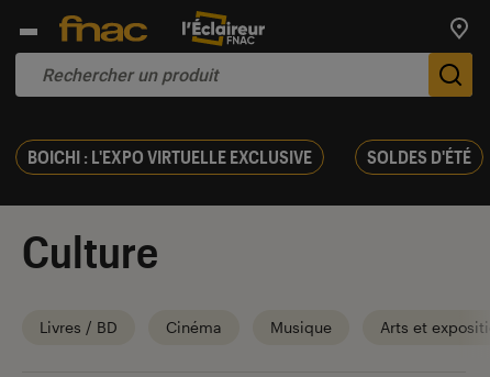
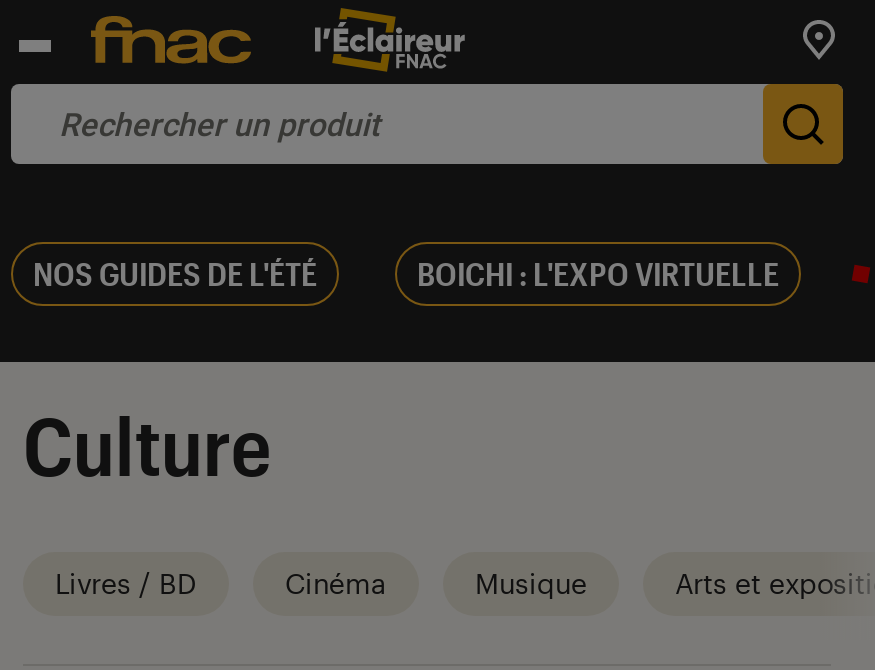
[27,146,471,167] BOICHI : L'EXPO VIRTUELLE EXCLUSIVE | SOLDES D'ÉTÉ -> [33,254,779,292] NOS GUIDES DE L'ÉTÉ | BOICHI : L'EXPO VIRTUELLE

